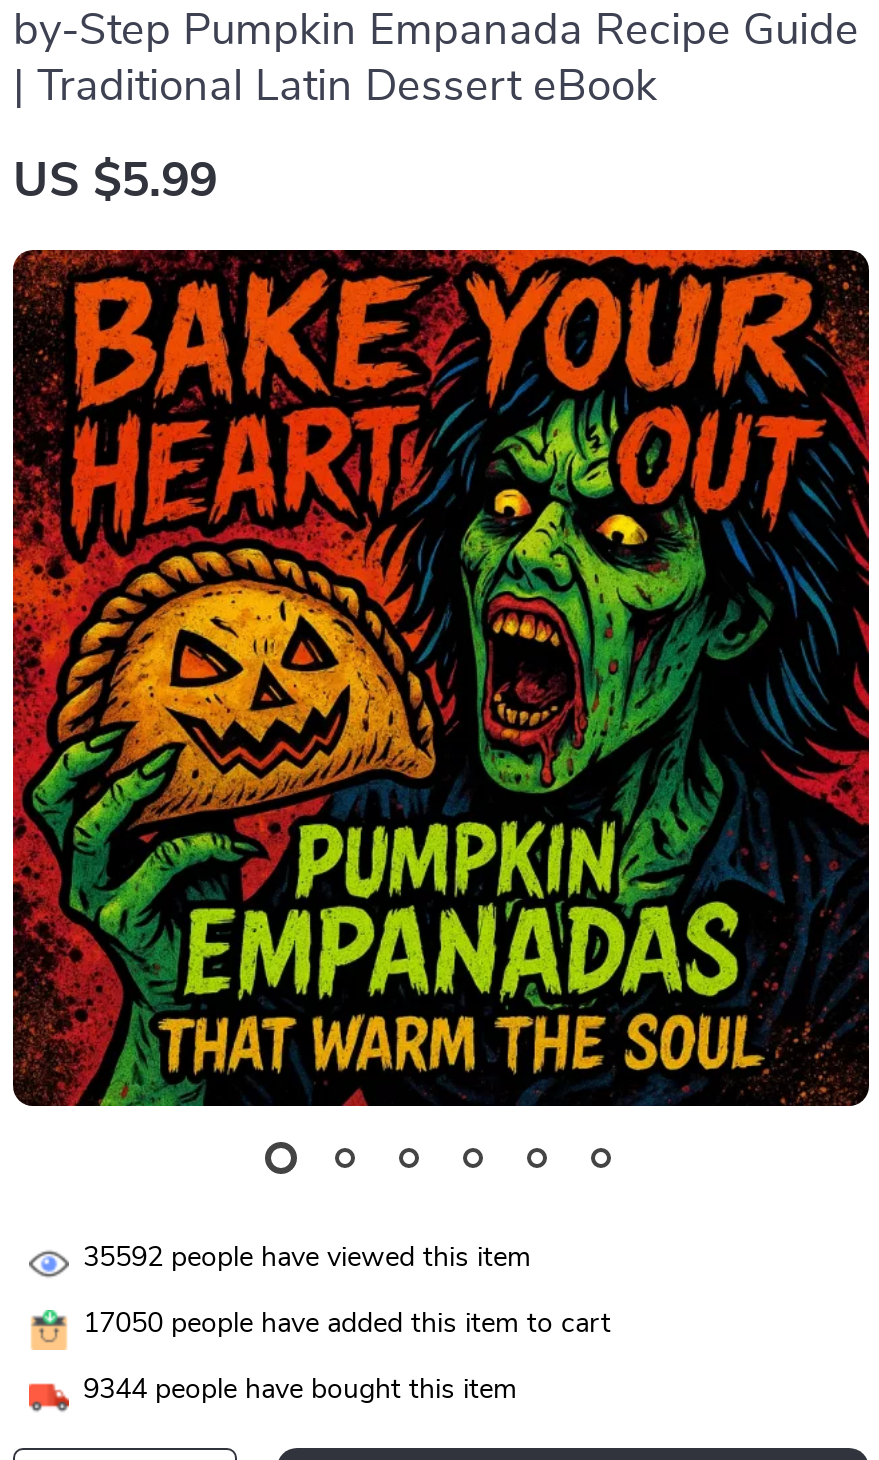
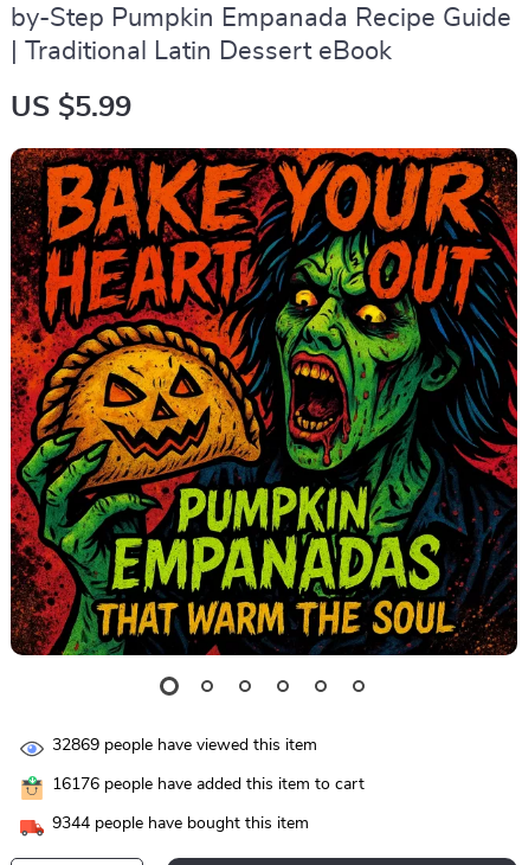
[83,1244,531,1272] 35592 people have viewed this item -> [52,737,317,754] 32869 people have viewed this item
[83,1310,611,1338] 17050 people have added this item to cart -> [52,776,365,793] 16176 people have added this item to cart

